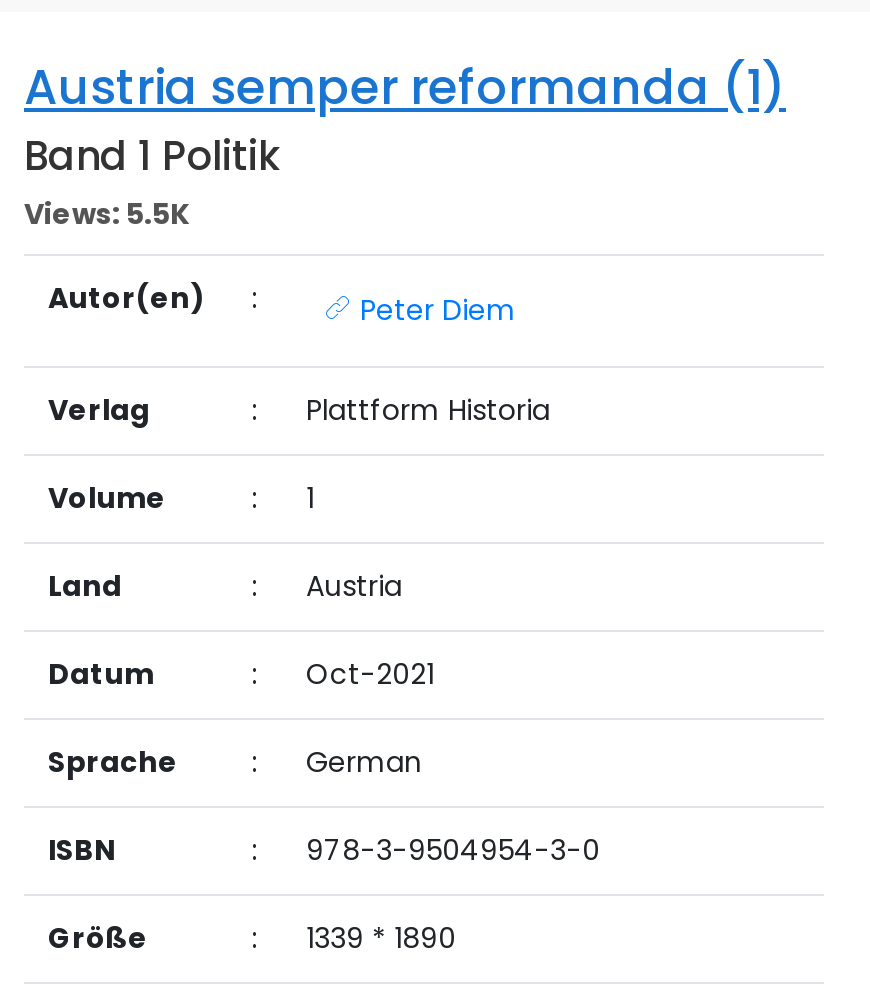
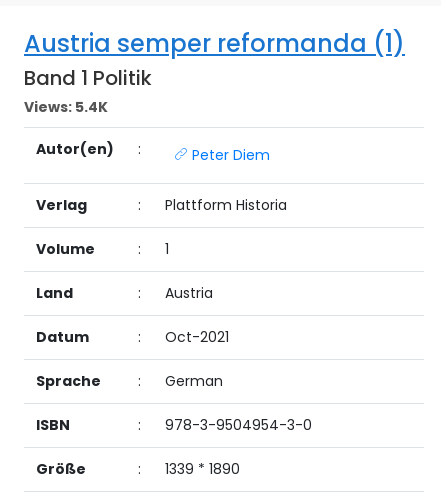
[24,194,190,234] Views: 5.5K -> [24,97,108,117] Views: 5.4K

